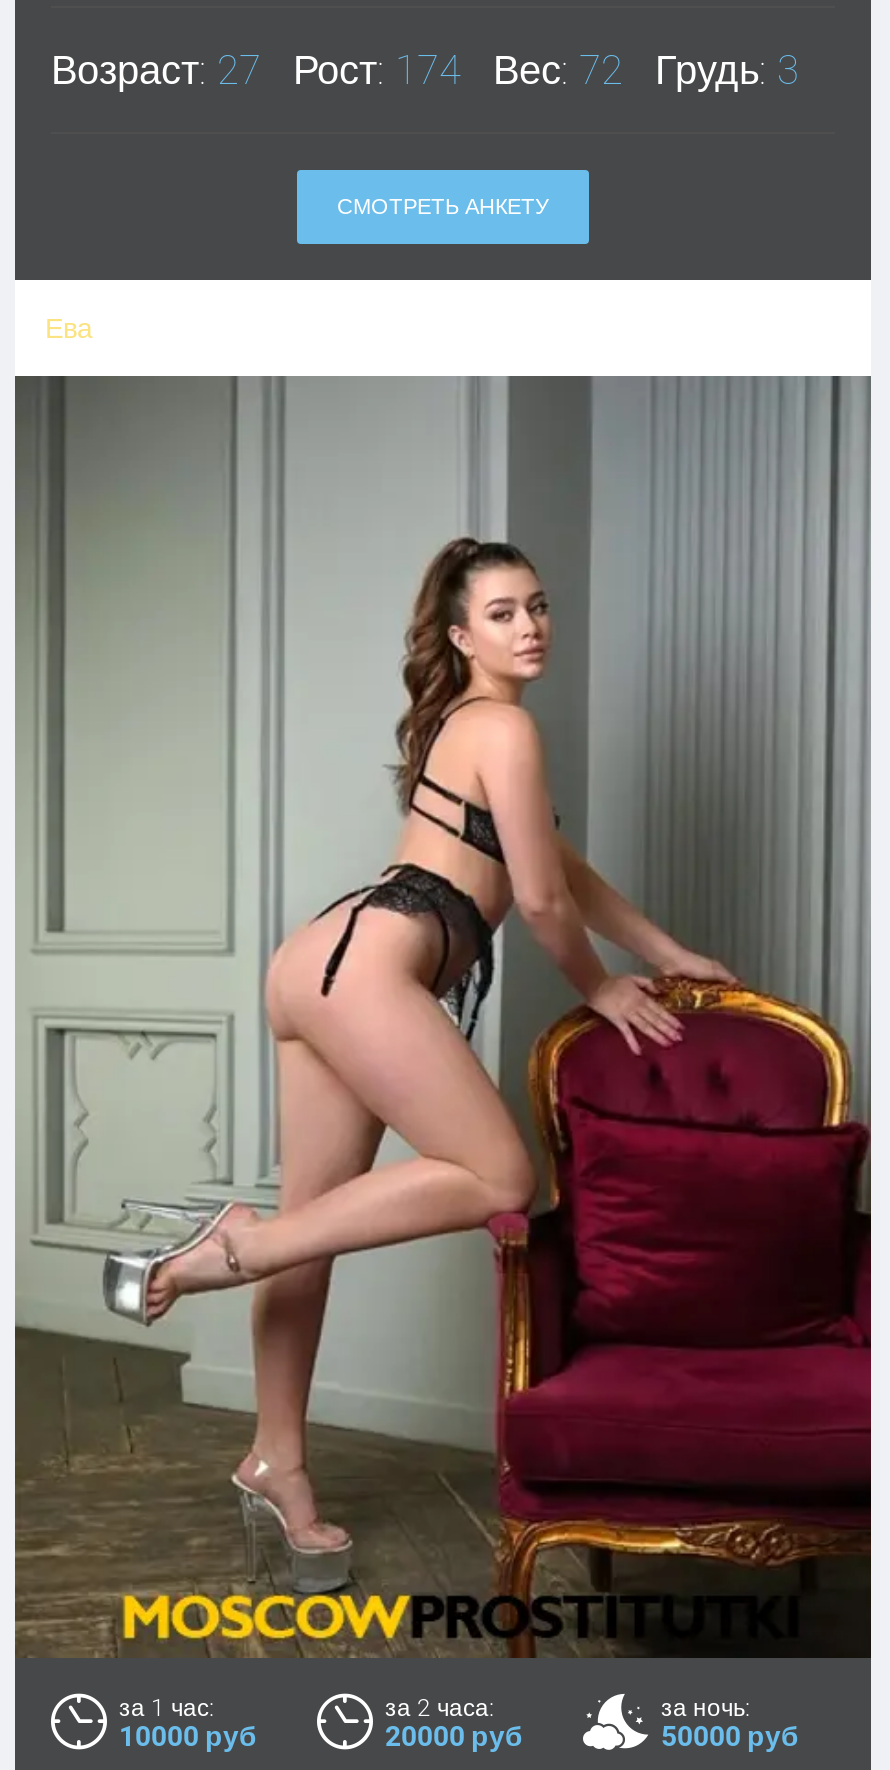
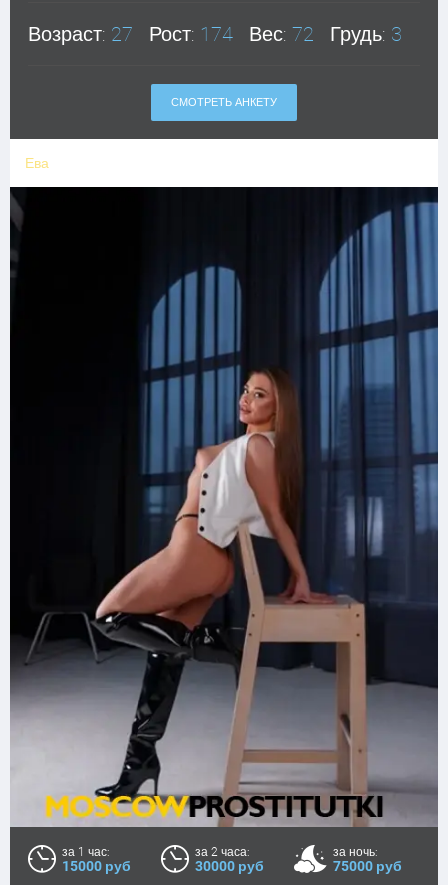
[13,374,873,1753] [image] | 10000 руб -> [9,187,438,874] [image] | 15000 руб
[385,1721,523,1753] 20000 руб -> [195,858,264,874] 30000 руб
[661,1721,799,1753] 50000 руб -> [333,858,402,874] 75000 руб

